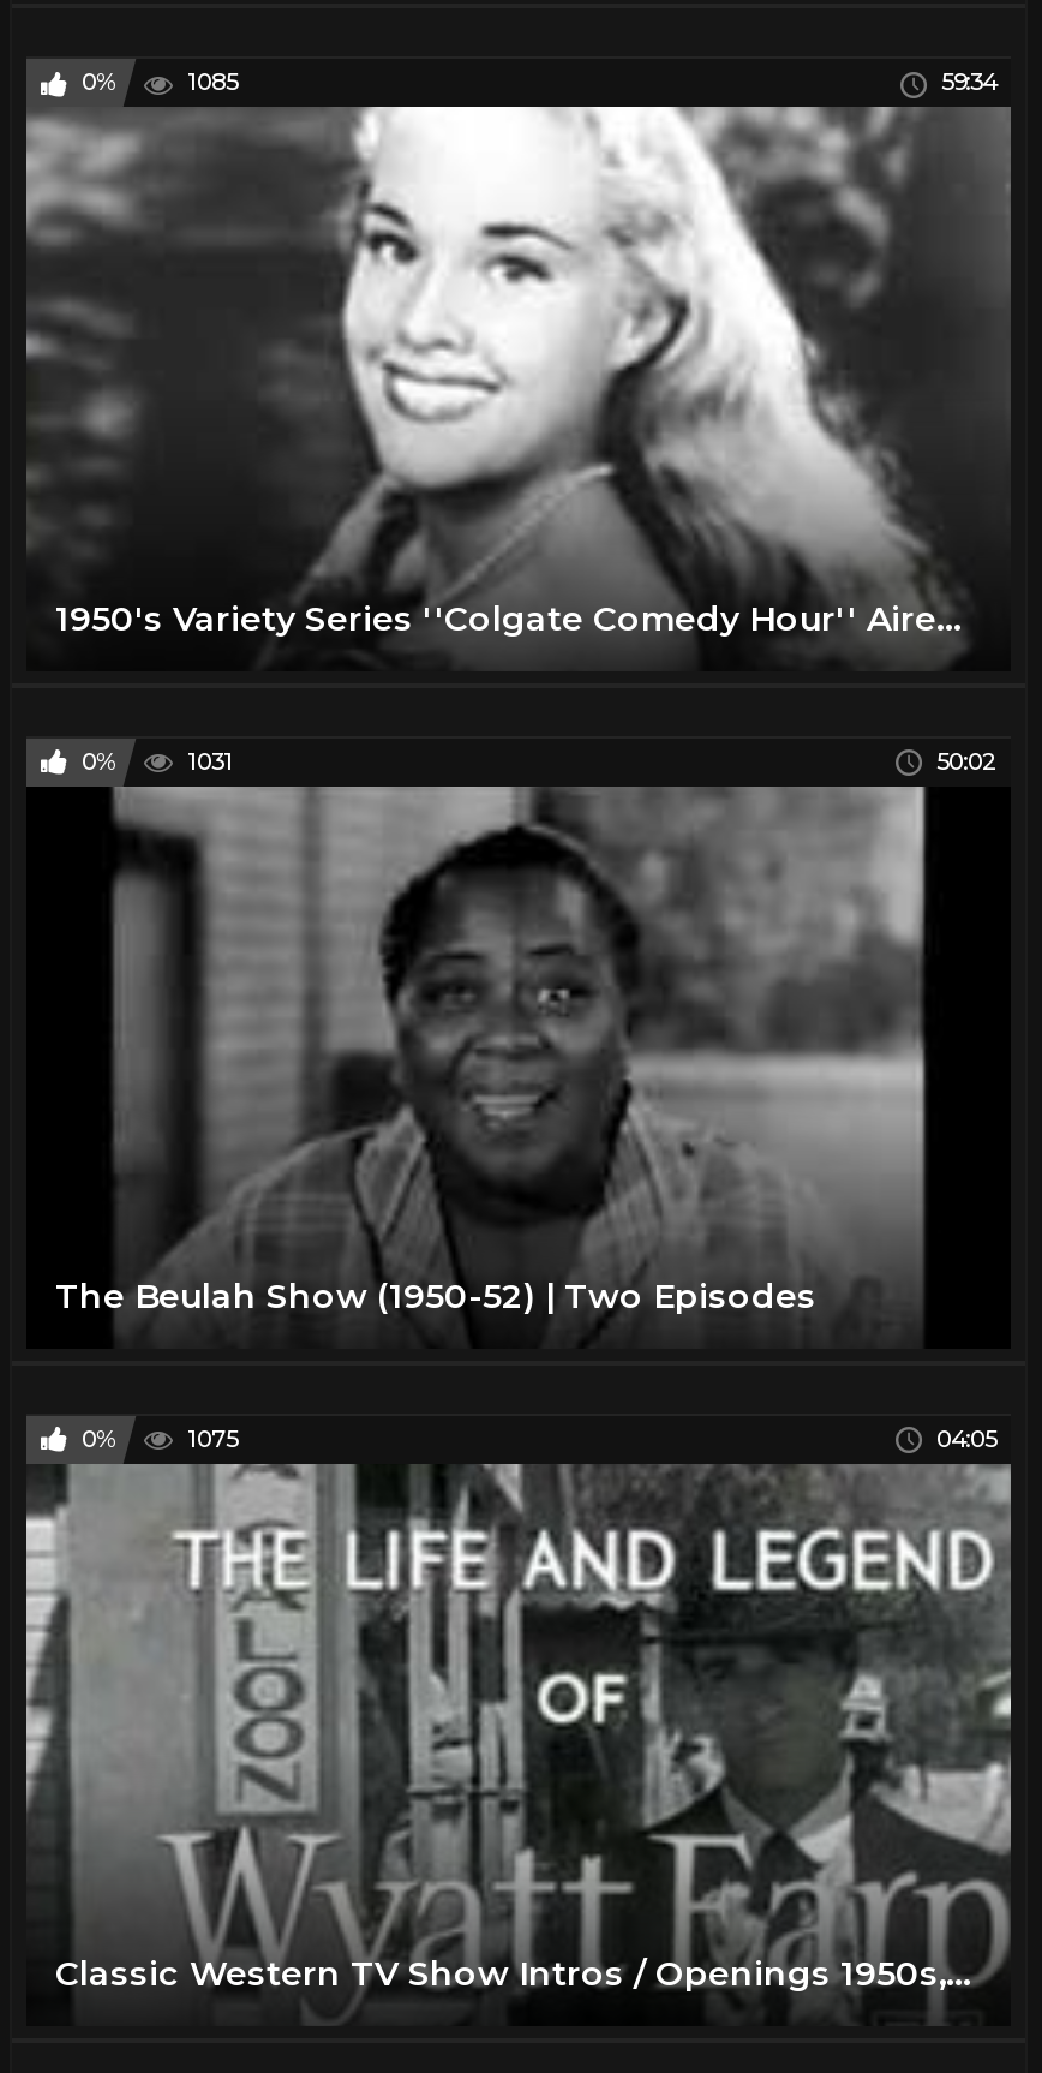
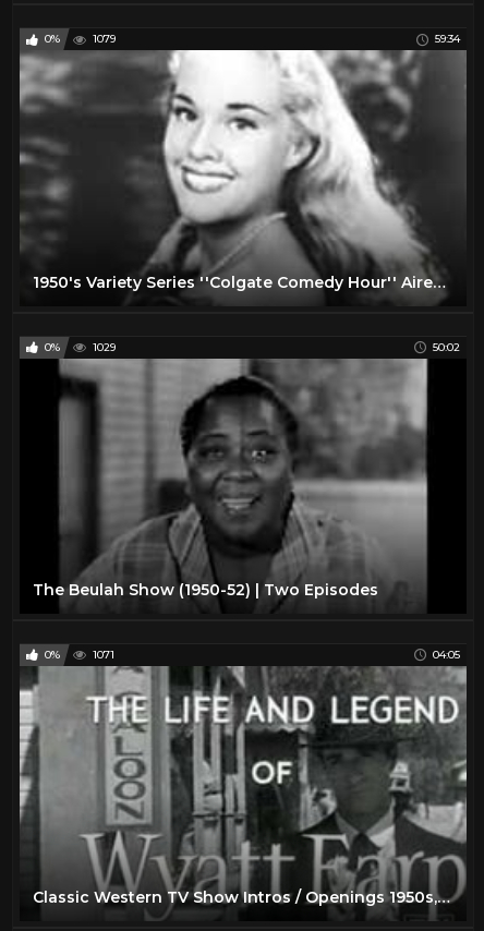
[187,67,238,98] 1085 -> [93,32,116,46] 1079
[187,745,233,777] 1031 -> [93,340,116,354] 1029
[187,1423,238,1454] 1075 -> [93,648,114,662] 1071

